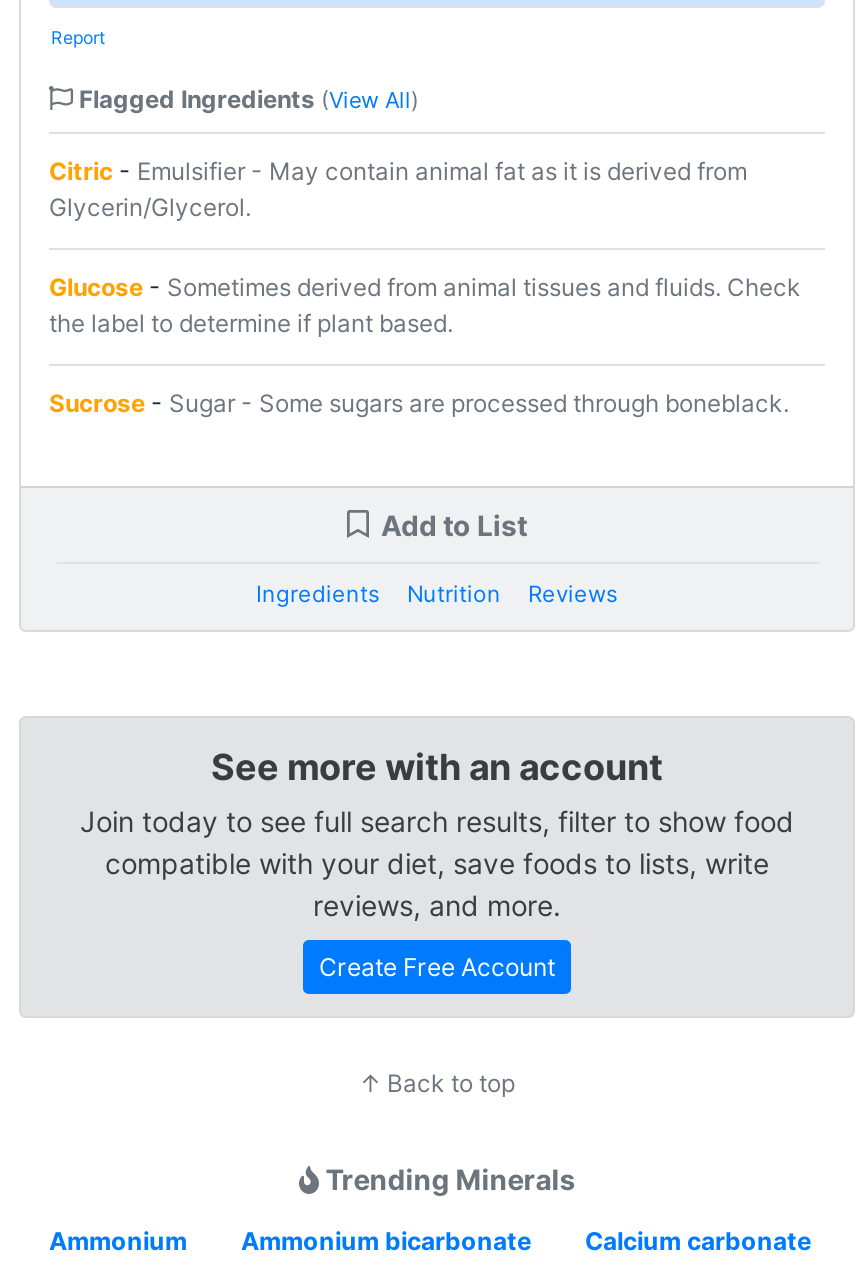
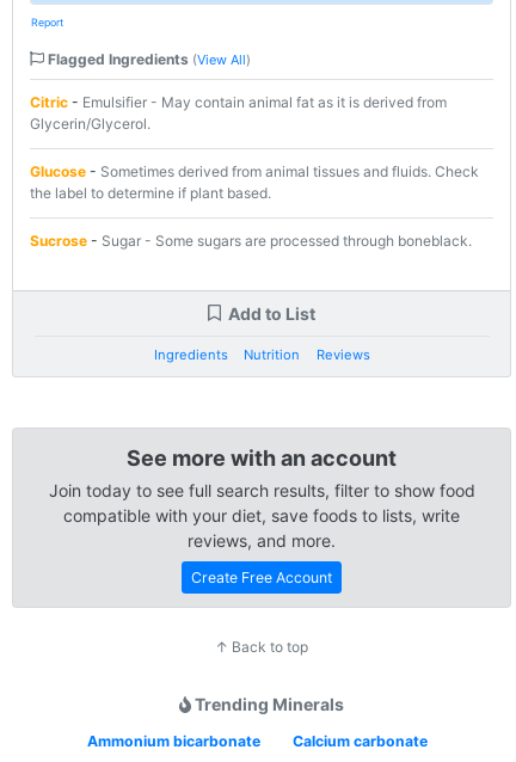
[49,1225,187,1255] Ammonium -> none

